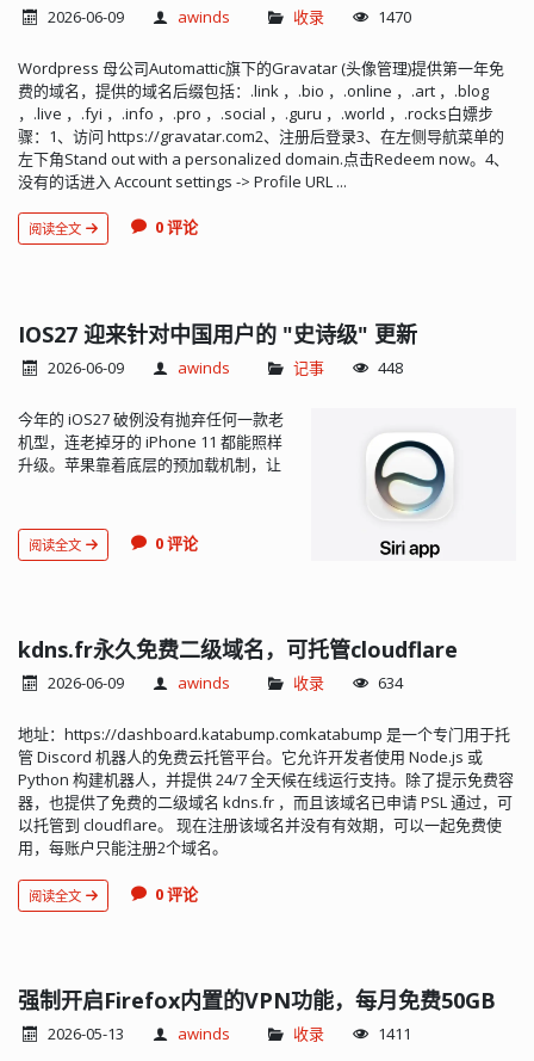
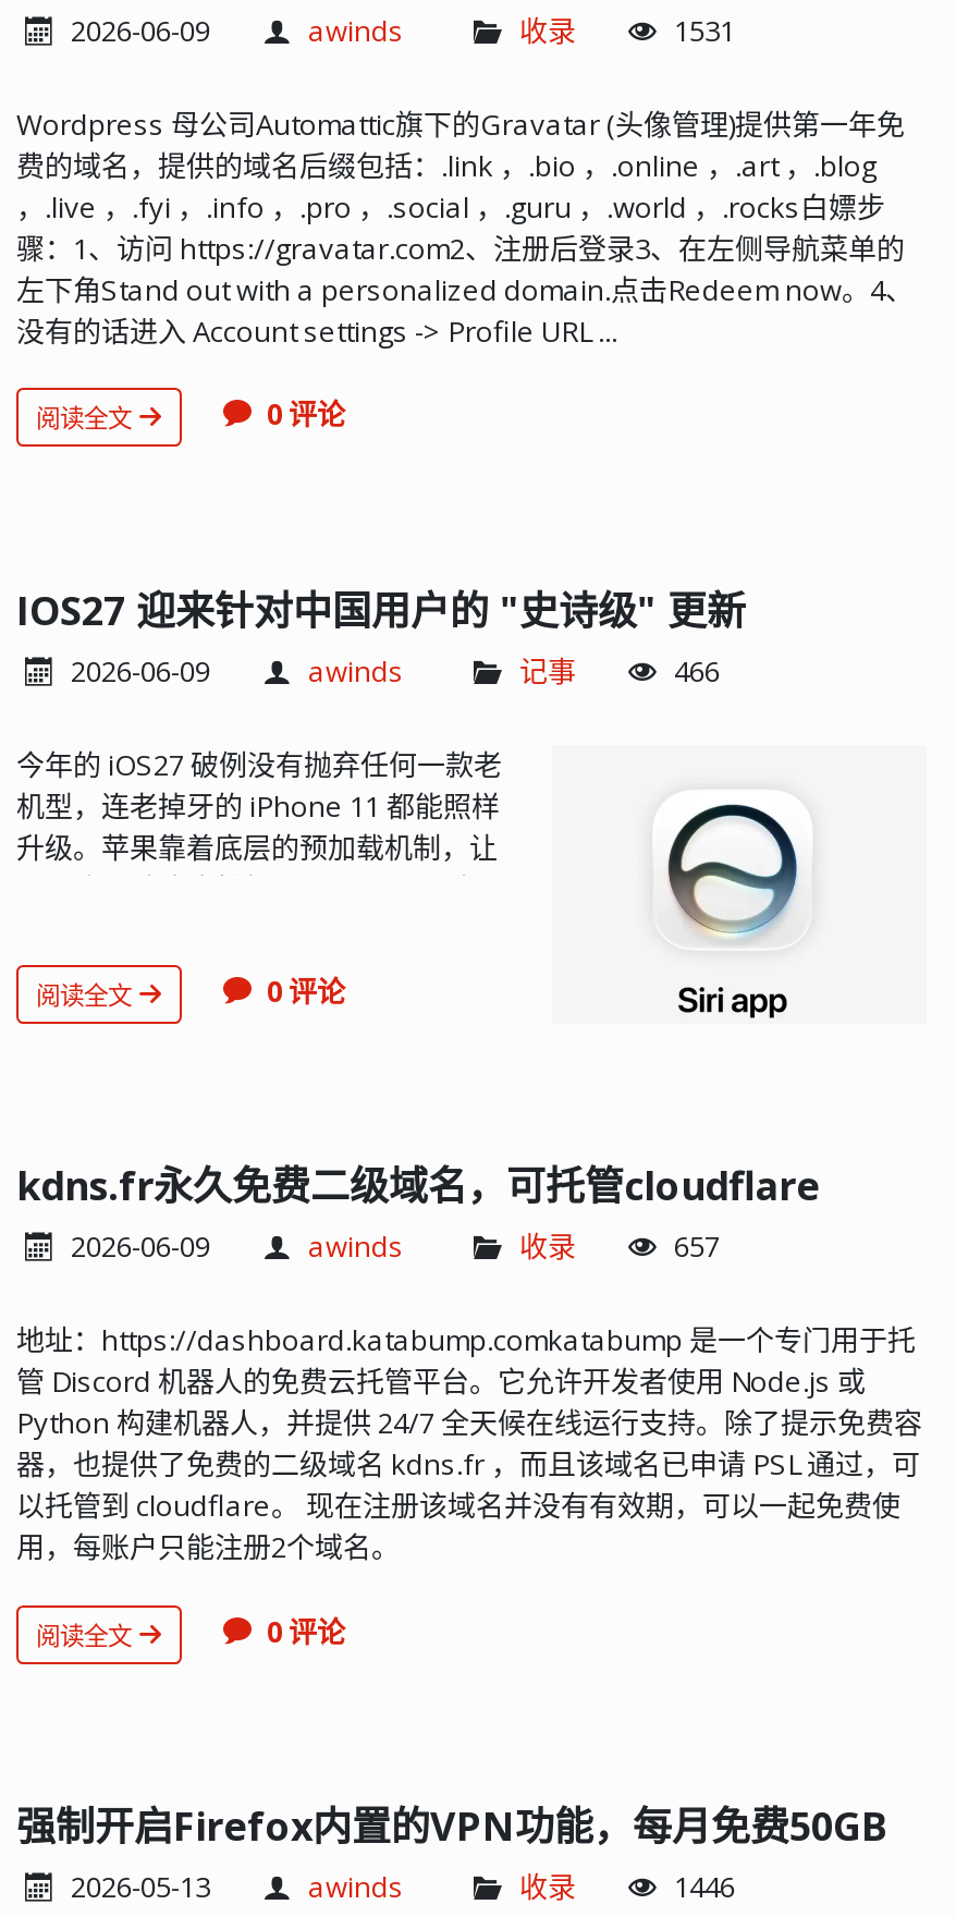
[378,5,411,27] 1470 -> [674,10,735,49] 1531
[378,356,403,378] 448 -> [674,650,720,690] 466
[378,672,403,694] 634 -> [674,1227,720,1267] 657
[378,1023,411,1045] 1411 -> [674,1868,735,1907] 1446

